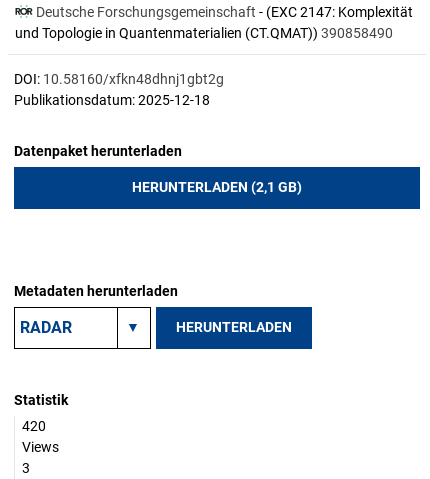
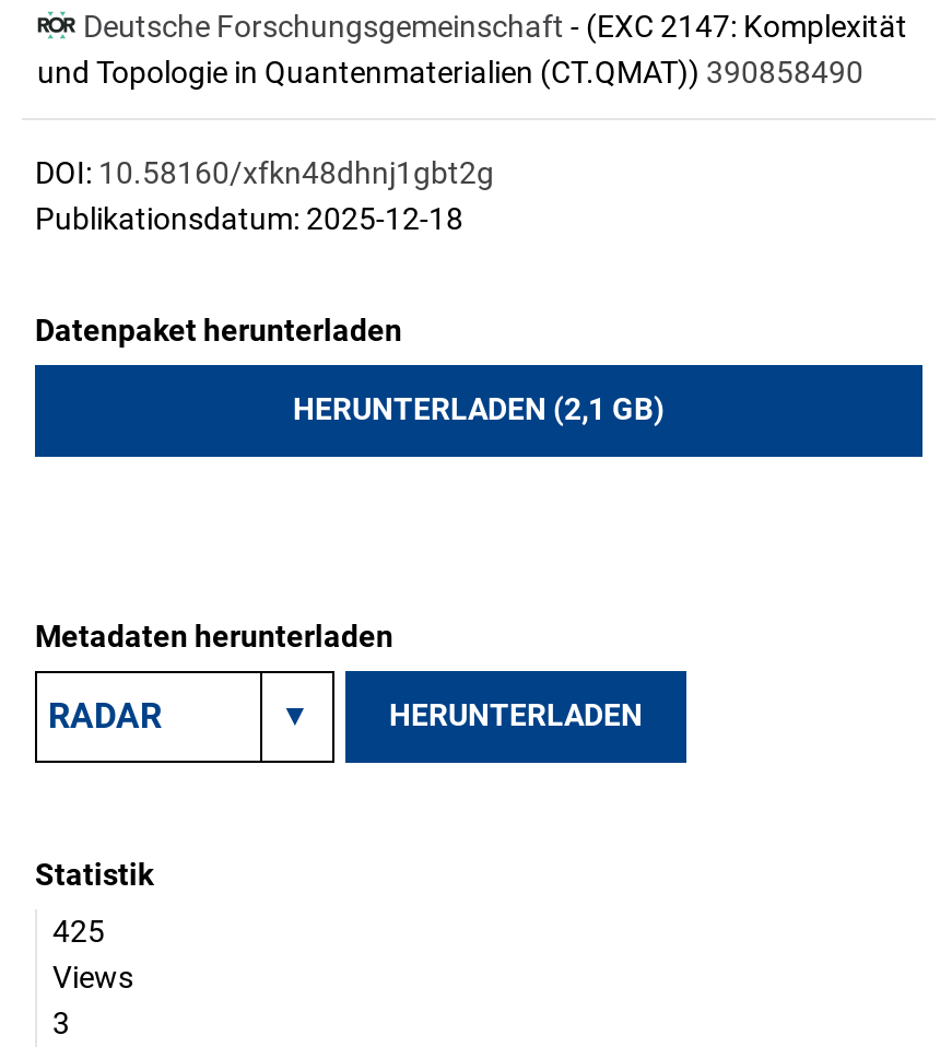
[22,418,46,434] 420 -> [52,913,105,948] 425

